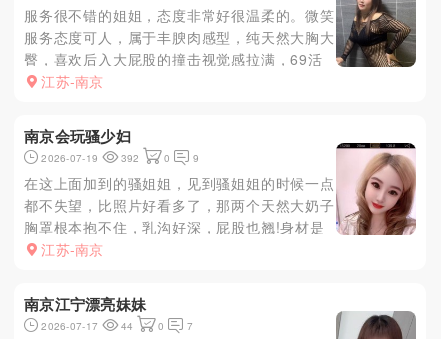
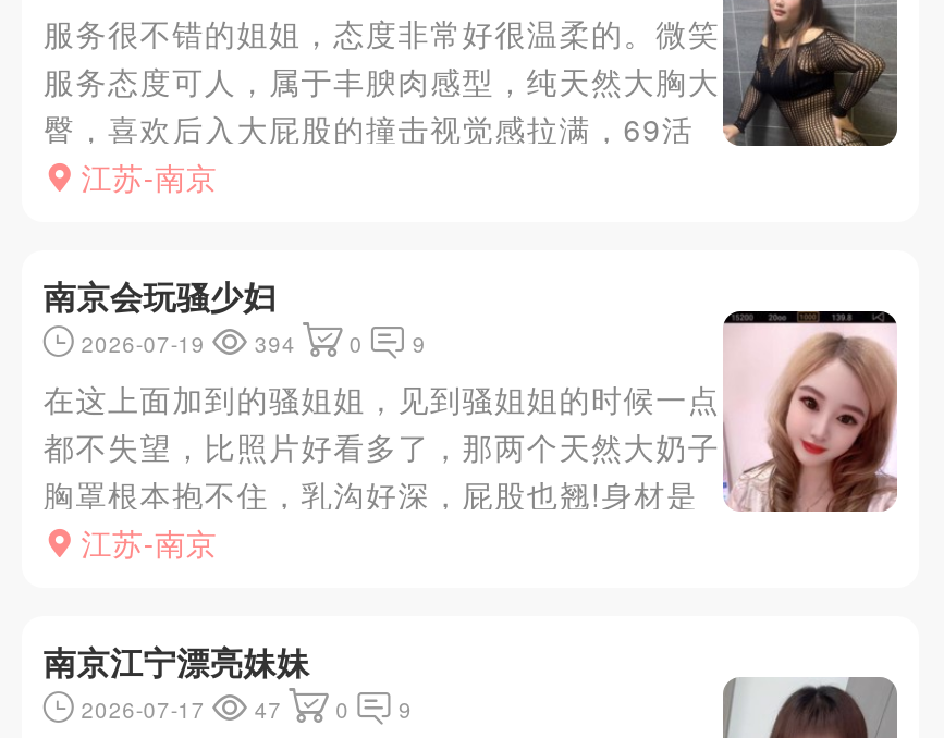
[41,151,200,165] 2026-07-19 392 0 9 -> [81,329,426,359] 2026-07-19 394 0 9
[121,319,133,333] 44 -> [254,694,282,725] 47
[187,319,193,333] 7 -> [399,694,412,725] 9

